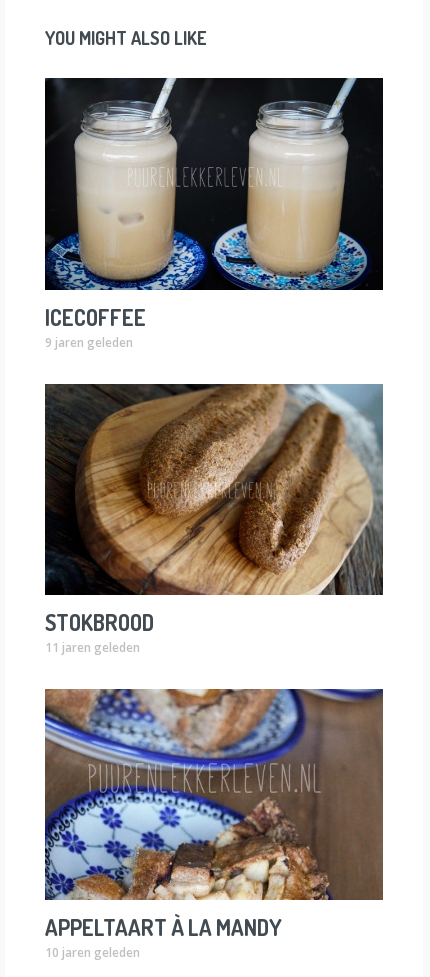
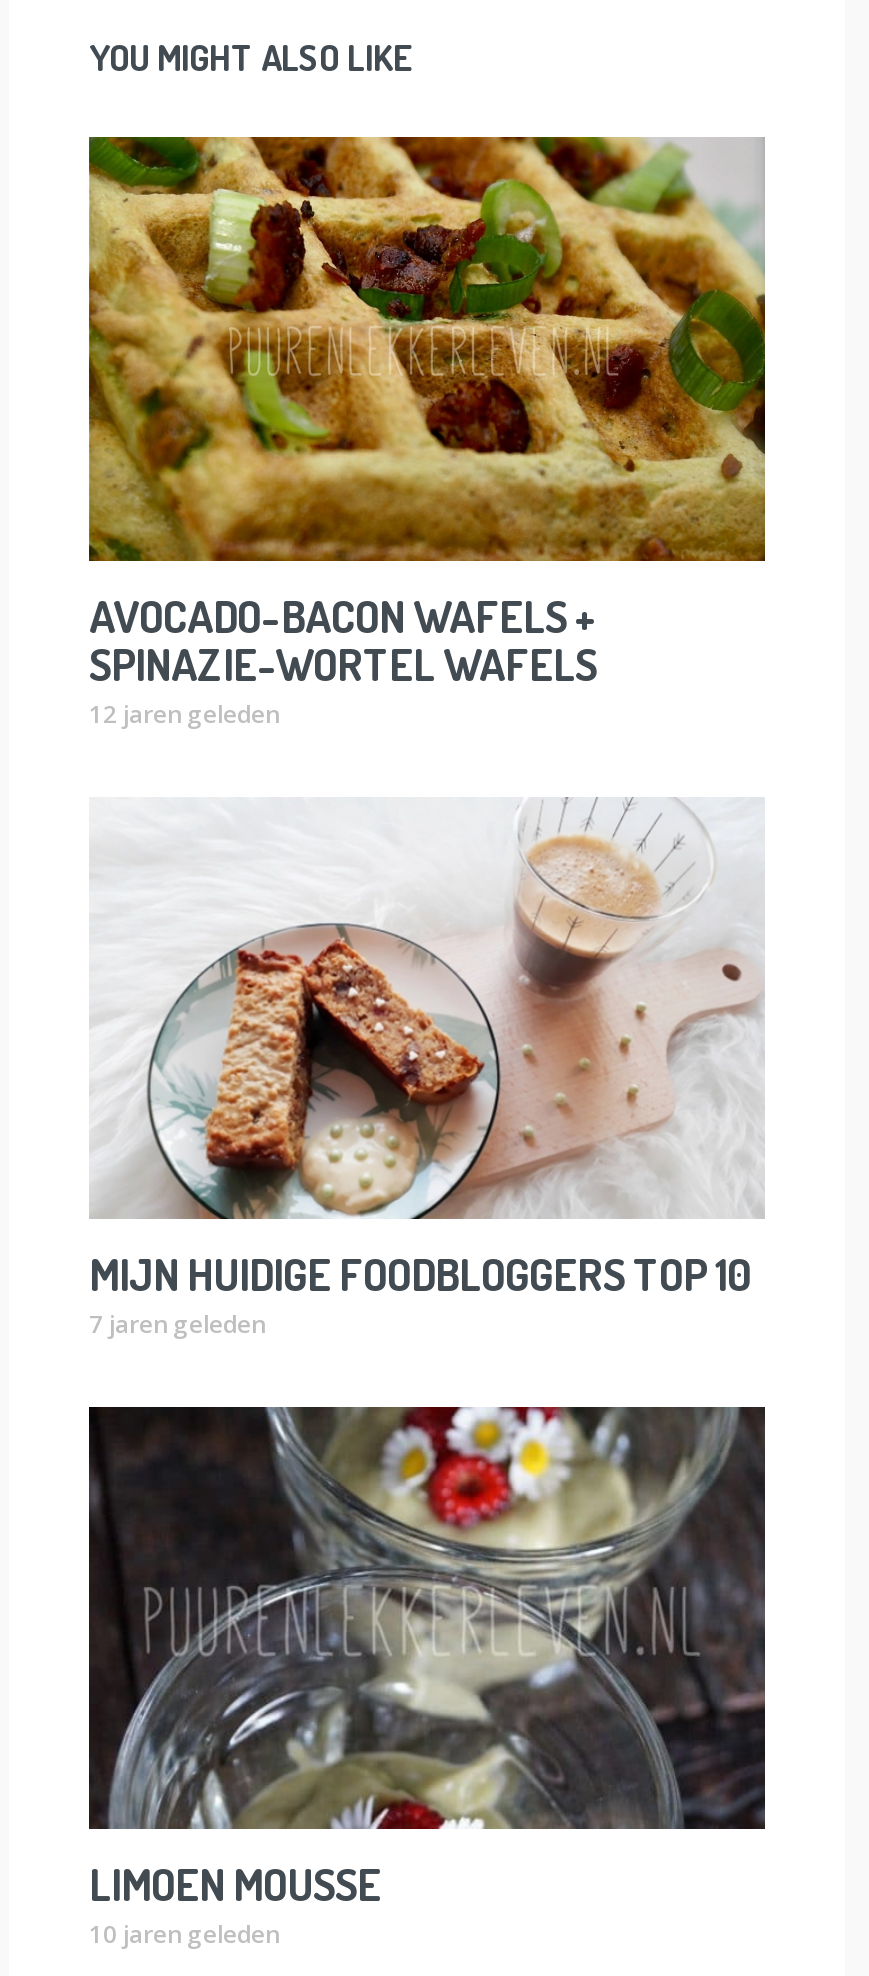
[44,77,384,351] [image] | ICECOFFEE | 9 jaren geleden -> [87,135,767,730] [image] | AVOCADO-BACON WAFELS + | SPINAZIE-WORTEL WAFELS | 12 jaren geleden
[44,383,384,656] [image] | STOKBROOD | 11 jaren geleden -> [89,797,765,1341] [image] | MIJN HUIDIGE FOODBLOGGERS TOP 10 | 7 jaren geleden
[44,688,383,941] [image] | APPELTAART À LA MANDY -> [87,1405,765,1911] [image] | LIMOEN MOUSSE

